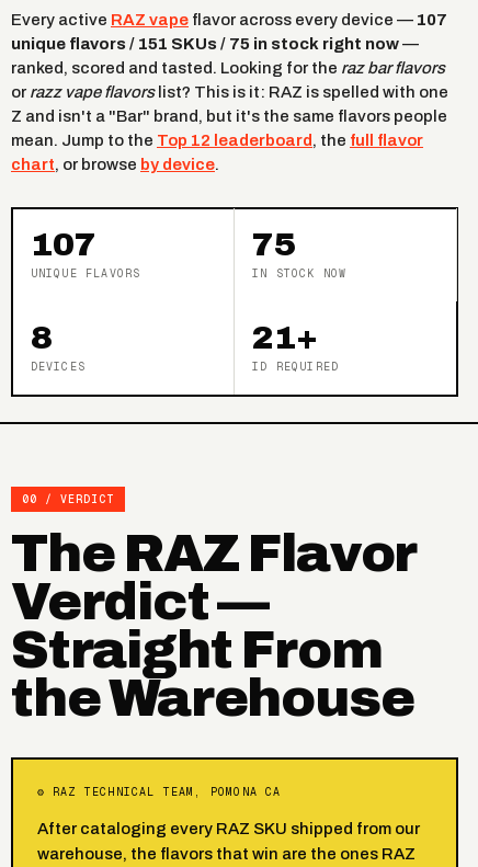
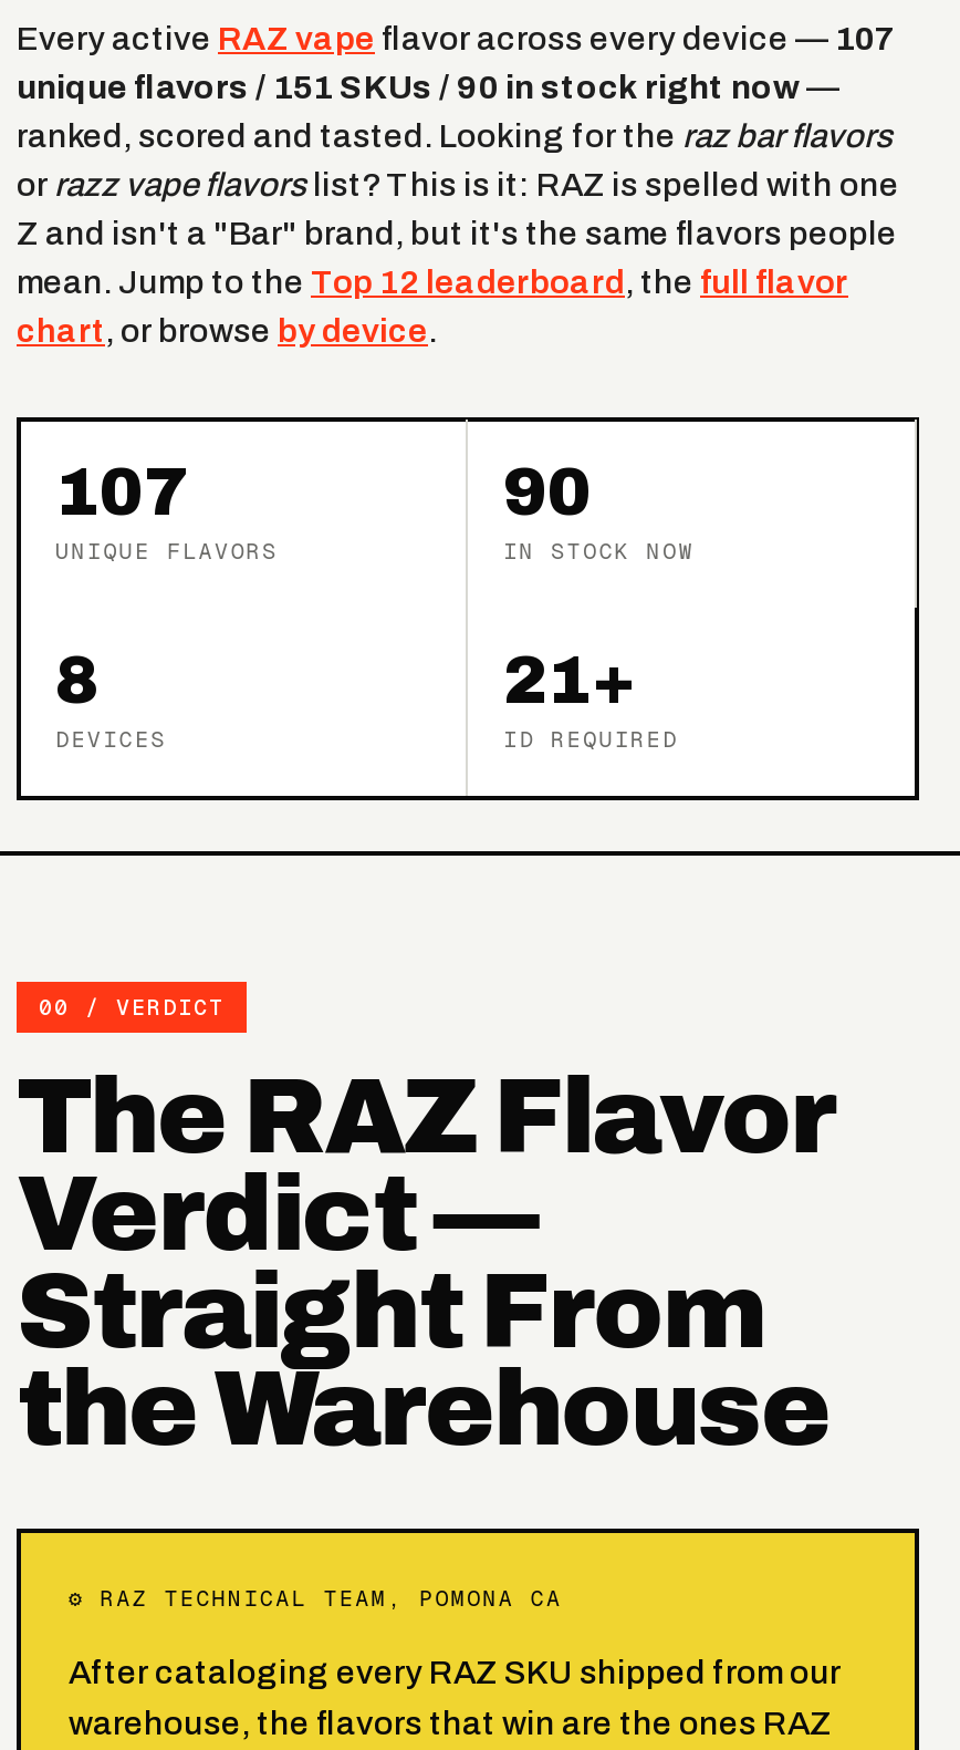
[11,35,419,52] unique flavors / 151 SKUs / 75 in stock right now — -> [17,69,839,104] unique flavors / 151 SKUs / 90 in stock right now —
[252,227,296,262] 75 -> [503,457,592,528] 90

